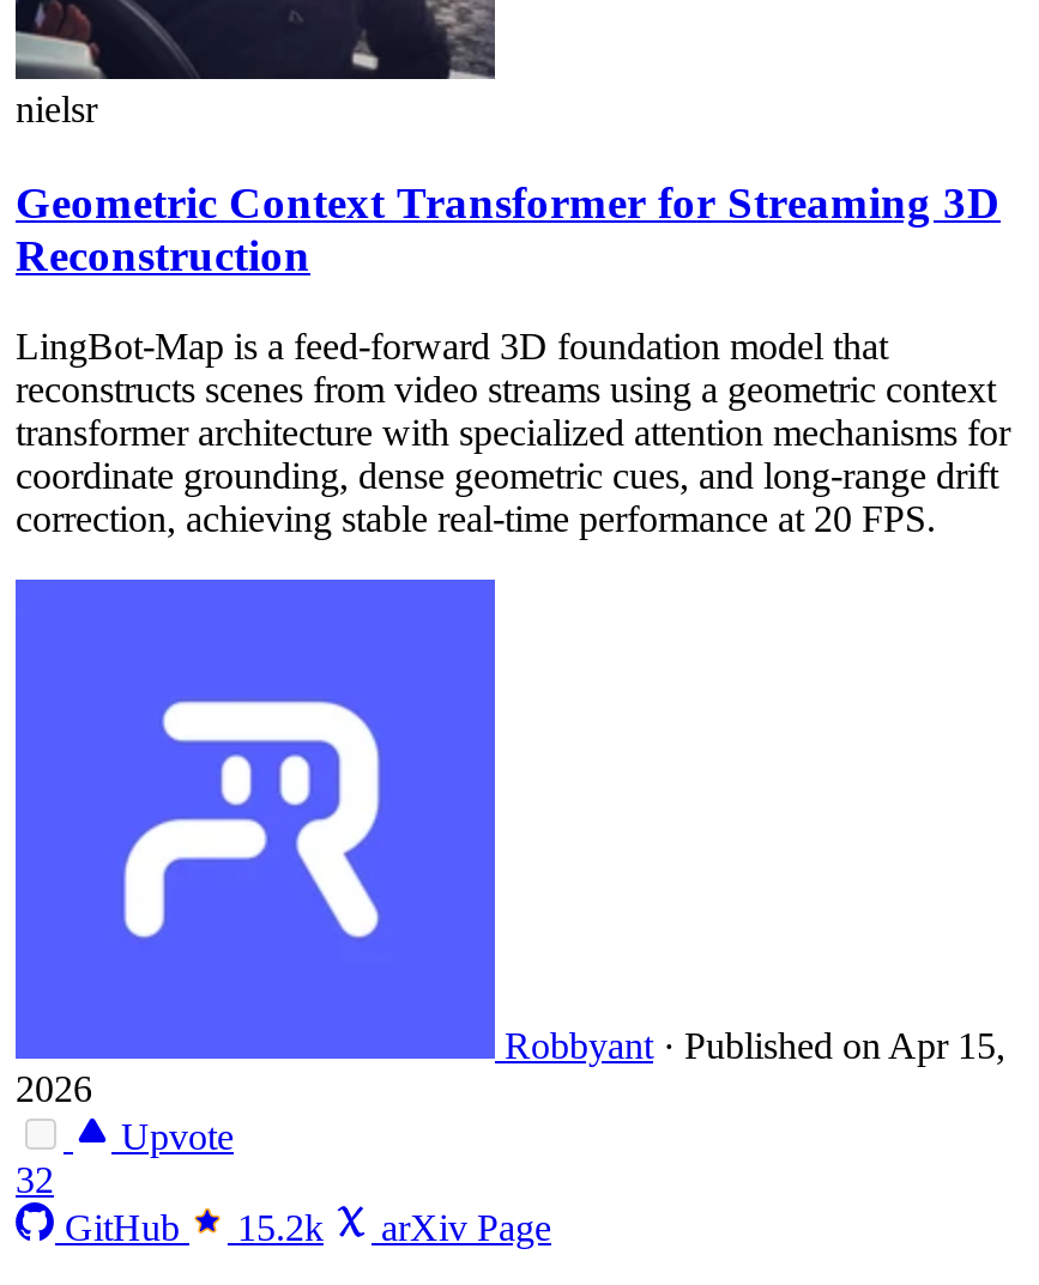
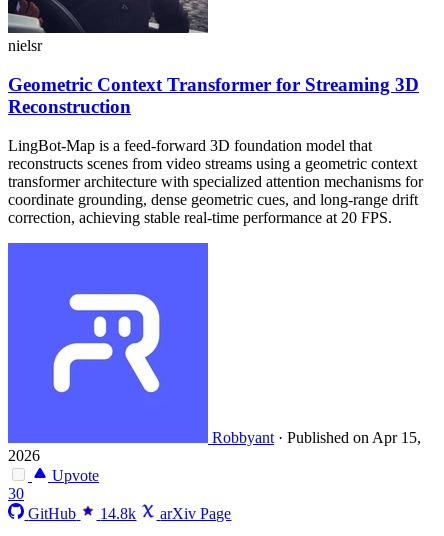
[16,1160,54,1201] 32 -> [8,484,24,501] 30
[65,1208,551,1249] GitHub 15.2k arXiv Page -> [28,504,231,521] GitHub 14.8k arXiv Page

